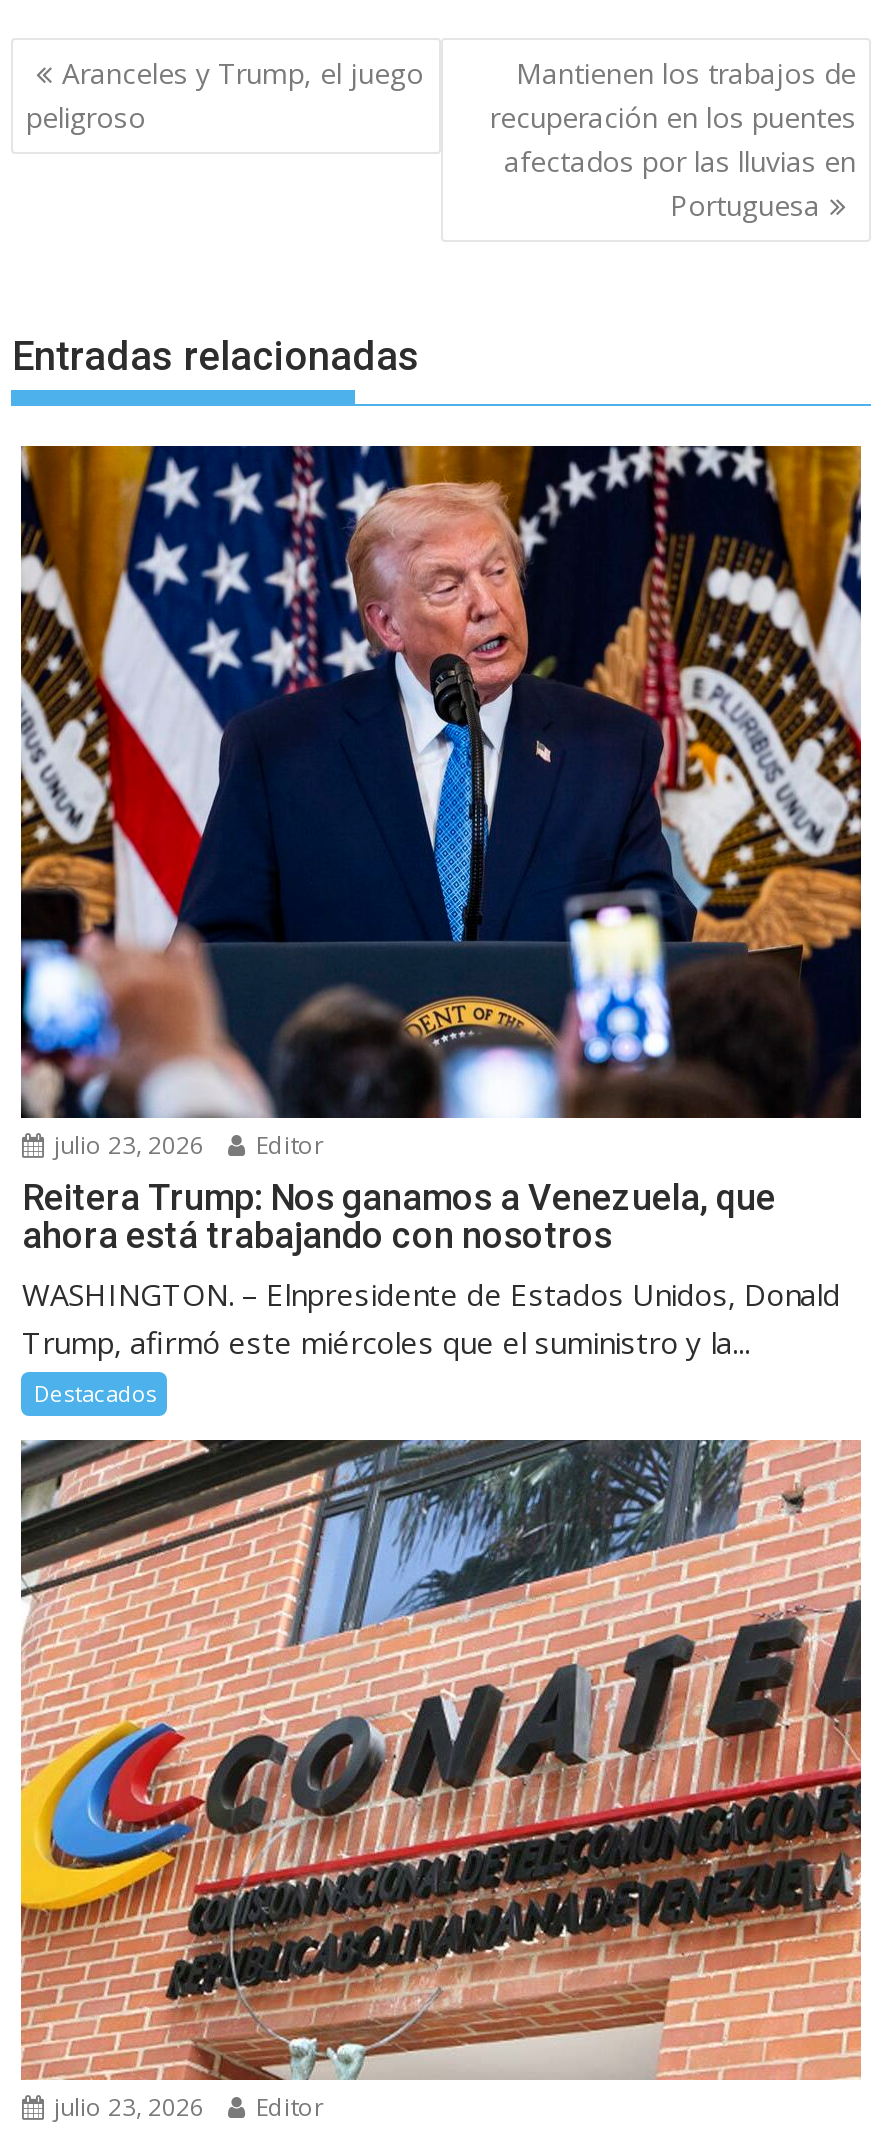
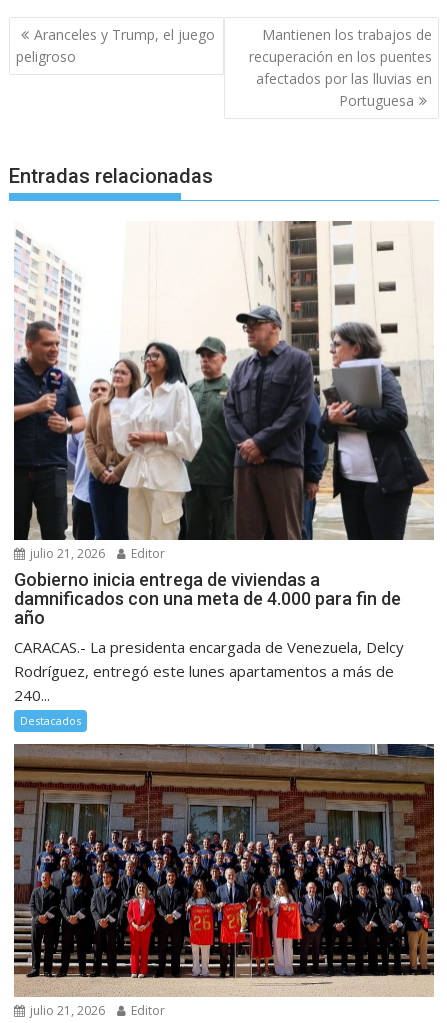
[19,444,863,1163] [image] | julio 23, 2026 Editor -> [14,220,434,562] [image] | julio 21, 2026 Editor
[22,1177,840,1363] Reitera Trump: Nos ganamos a Venezuela, que | ahora está trabajando con nosotros | WASHINGTON. – Elnpresidente de Estados Unidos, Donald | Trump, afirmó este miércoles que el suministro y la... -> [14,569,404,705] Gobierno inicia entrega de viviendas a | damnificados con una meta de 4.000 para fin de | año | CARACAS.- La presidenta encargada de Venezuela, Delcy | Rodríguez, entregó este lunes apartamentos a más de | 240...
moved [34,1379,156,1409] -> [20,713,81,728]: Destacados
[19,1440,863,2123] [image] | julio 23, 2026 Editor -> [13,743,435,1019] [image] | julio 21, 2026 Editor

